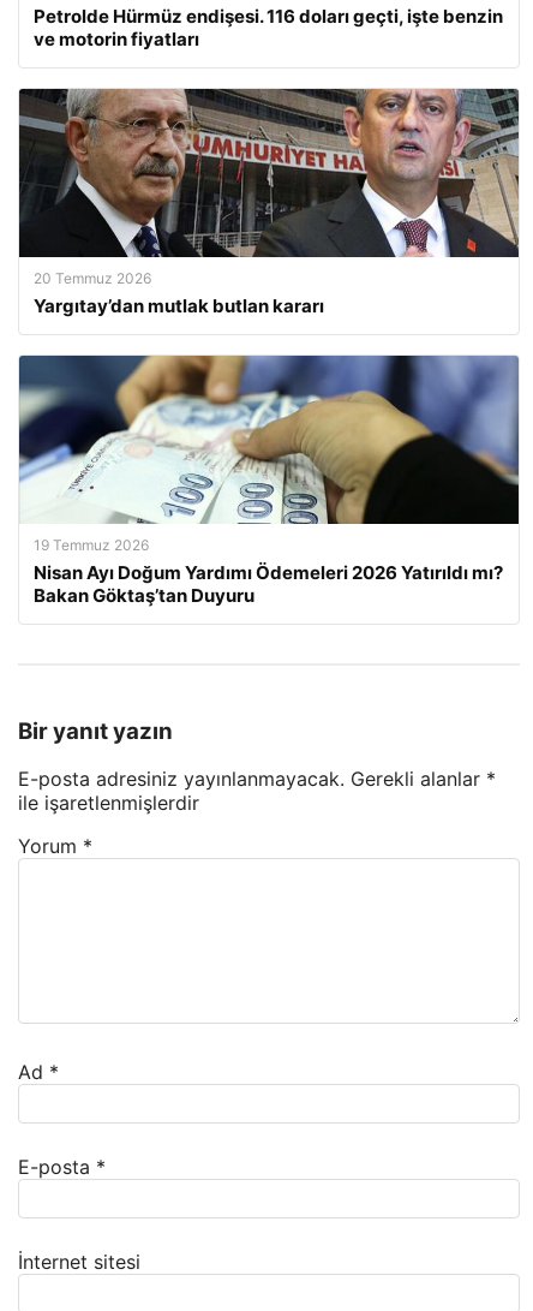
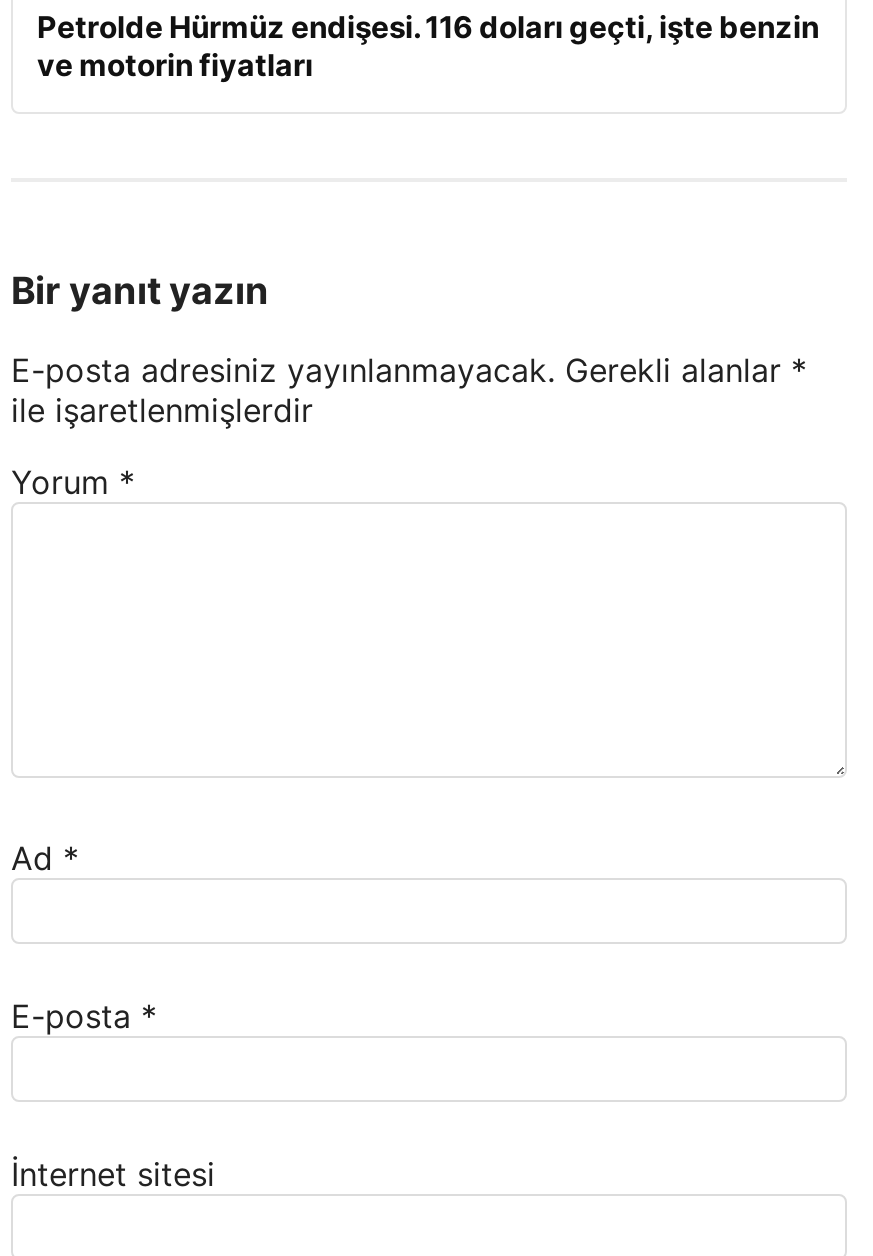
[18,88,520,317] [image] | 20 Temmuz 2026 | Yargıtay’dan mutlak butlan kararı -> none
[18,354,520,607] [image] | 19 Temmuz 2026 | Nisan Ayı Doğum Yardımı Ödemeleri 2026 Yatırıldı mı? | Bakan Göktaş’tan Duyuru -> none

